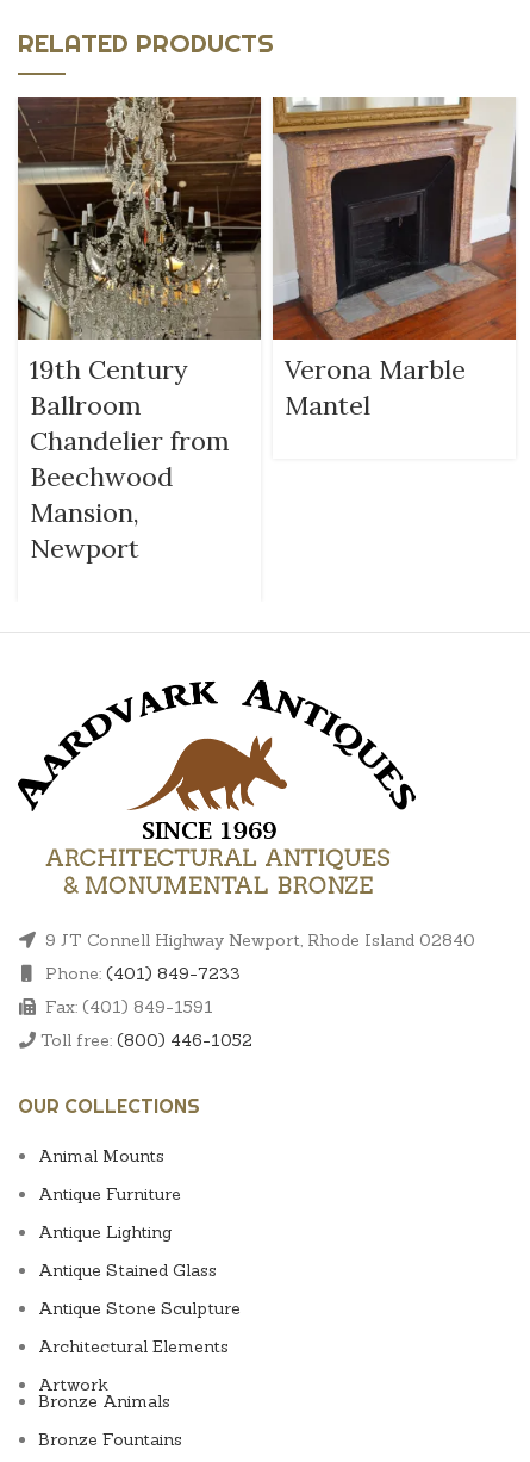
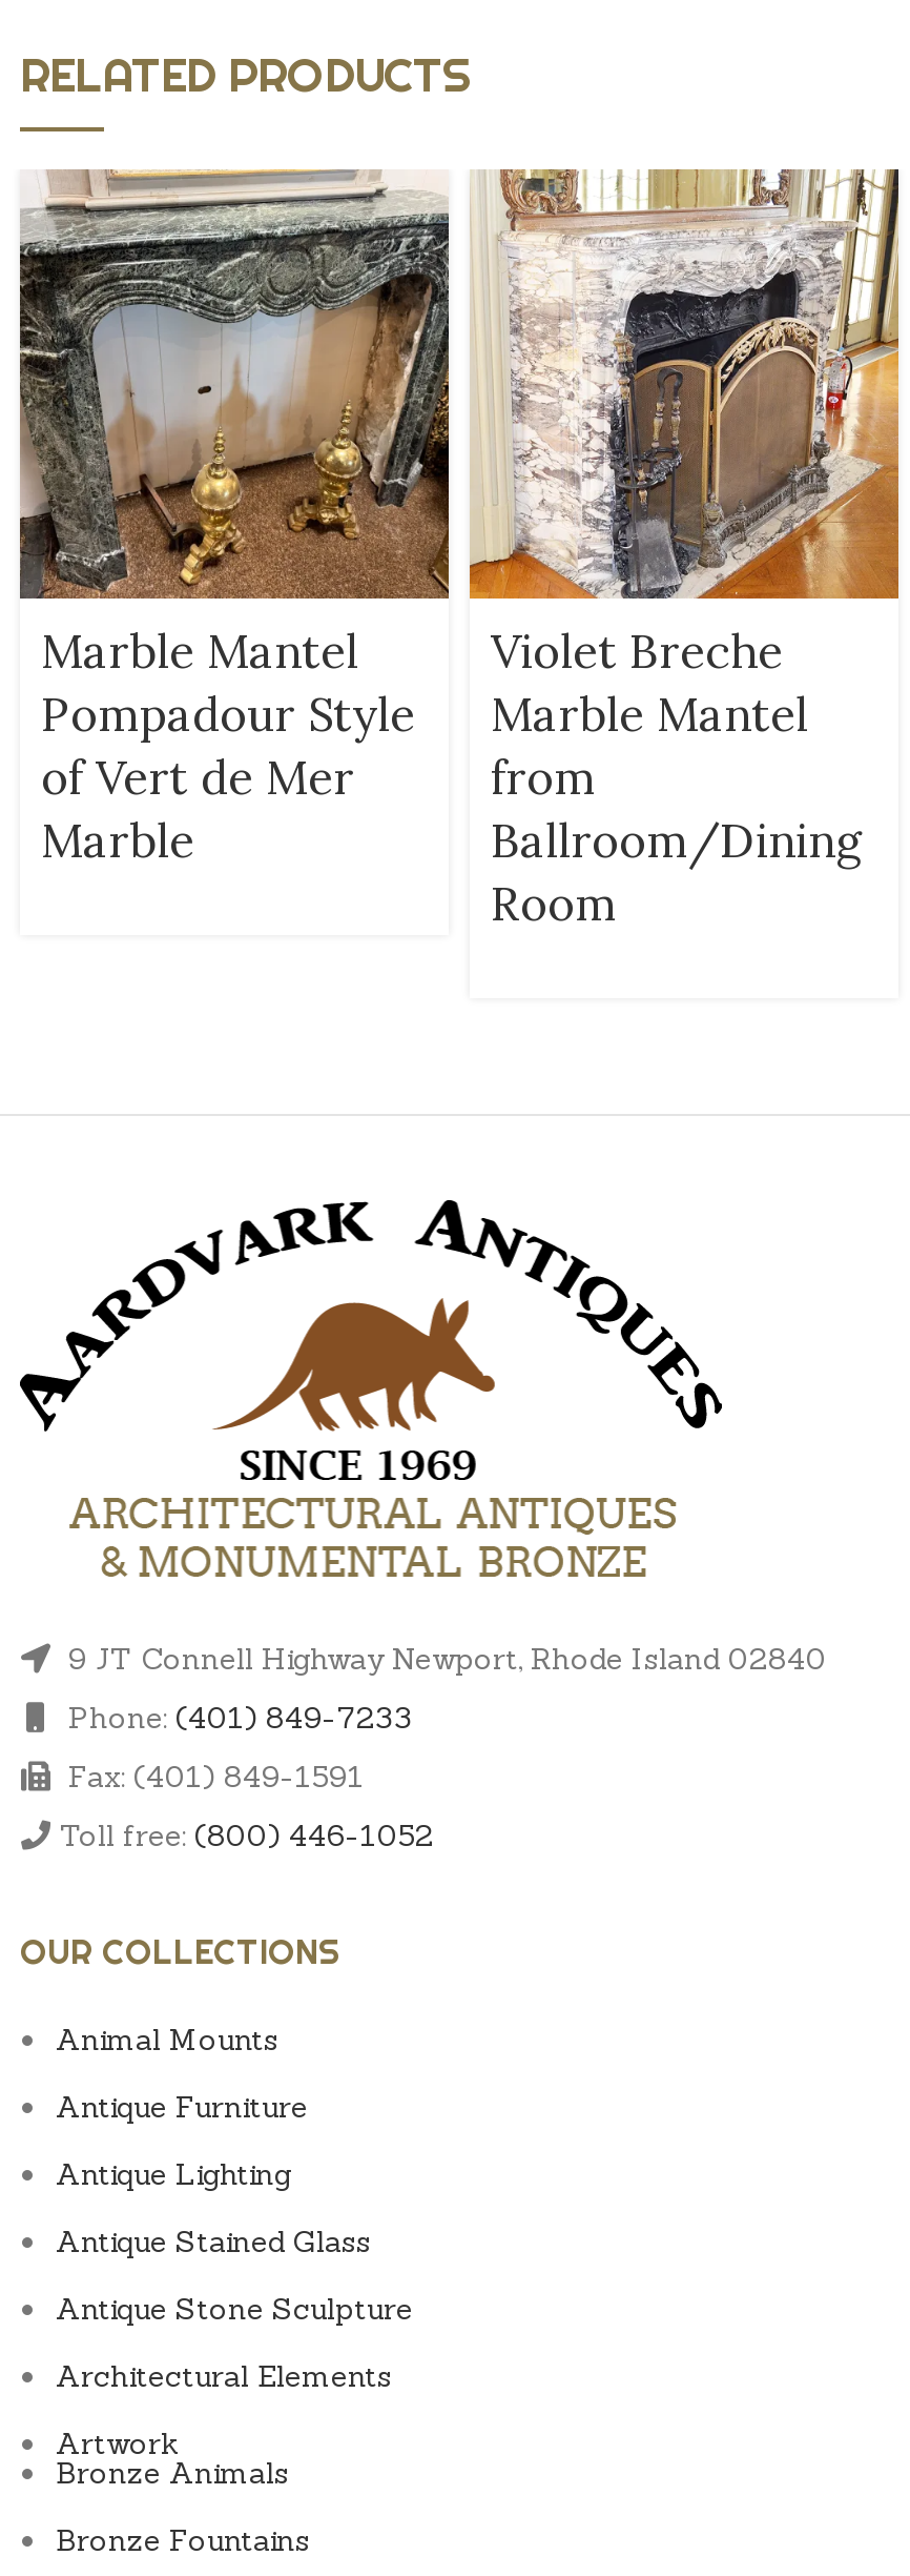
[17,95,262,565] [image] | 19th Century | Ballroom | Chandelier from | Beechwood | Mansion, | Newport -> [18,169,451,870] [image] | Marble Mantel | Pompadour Style | of Vert de Mer | Marble
[272,95,517,422] [image] | Verona Marble | Mantel -> [468,167,901,933] [image] | Violet Breche | Marble Mantel | from | Ballroom/Dining | Room

